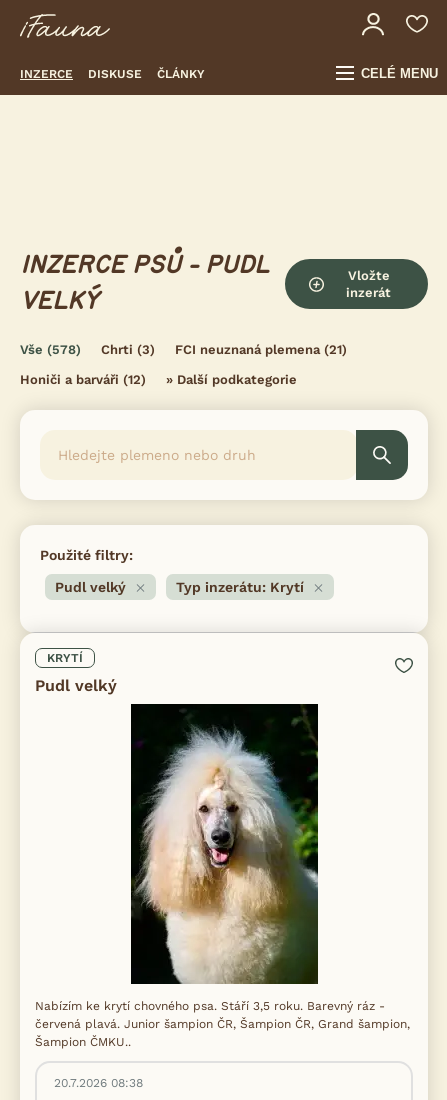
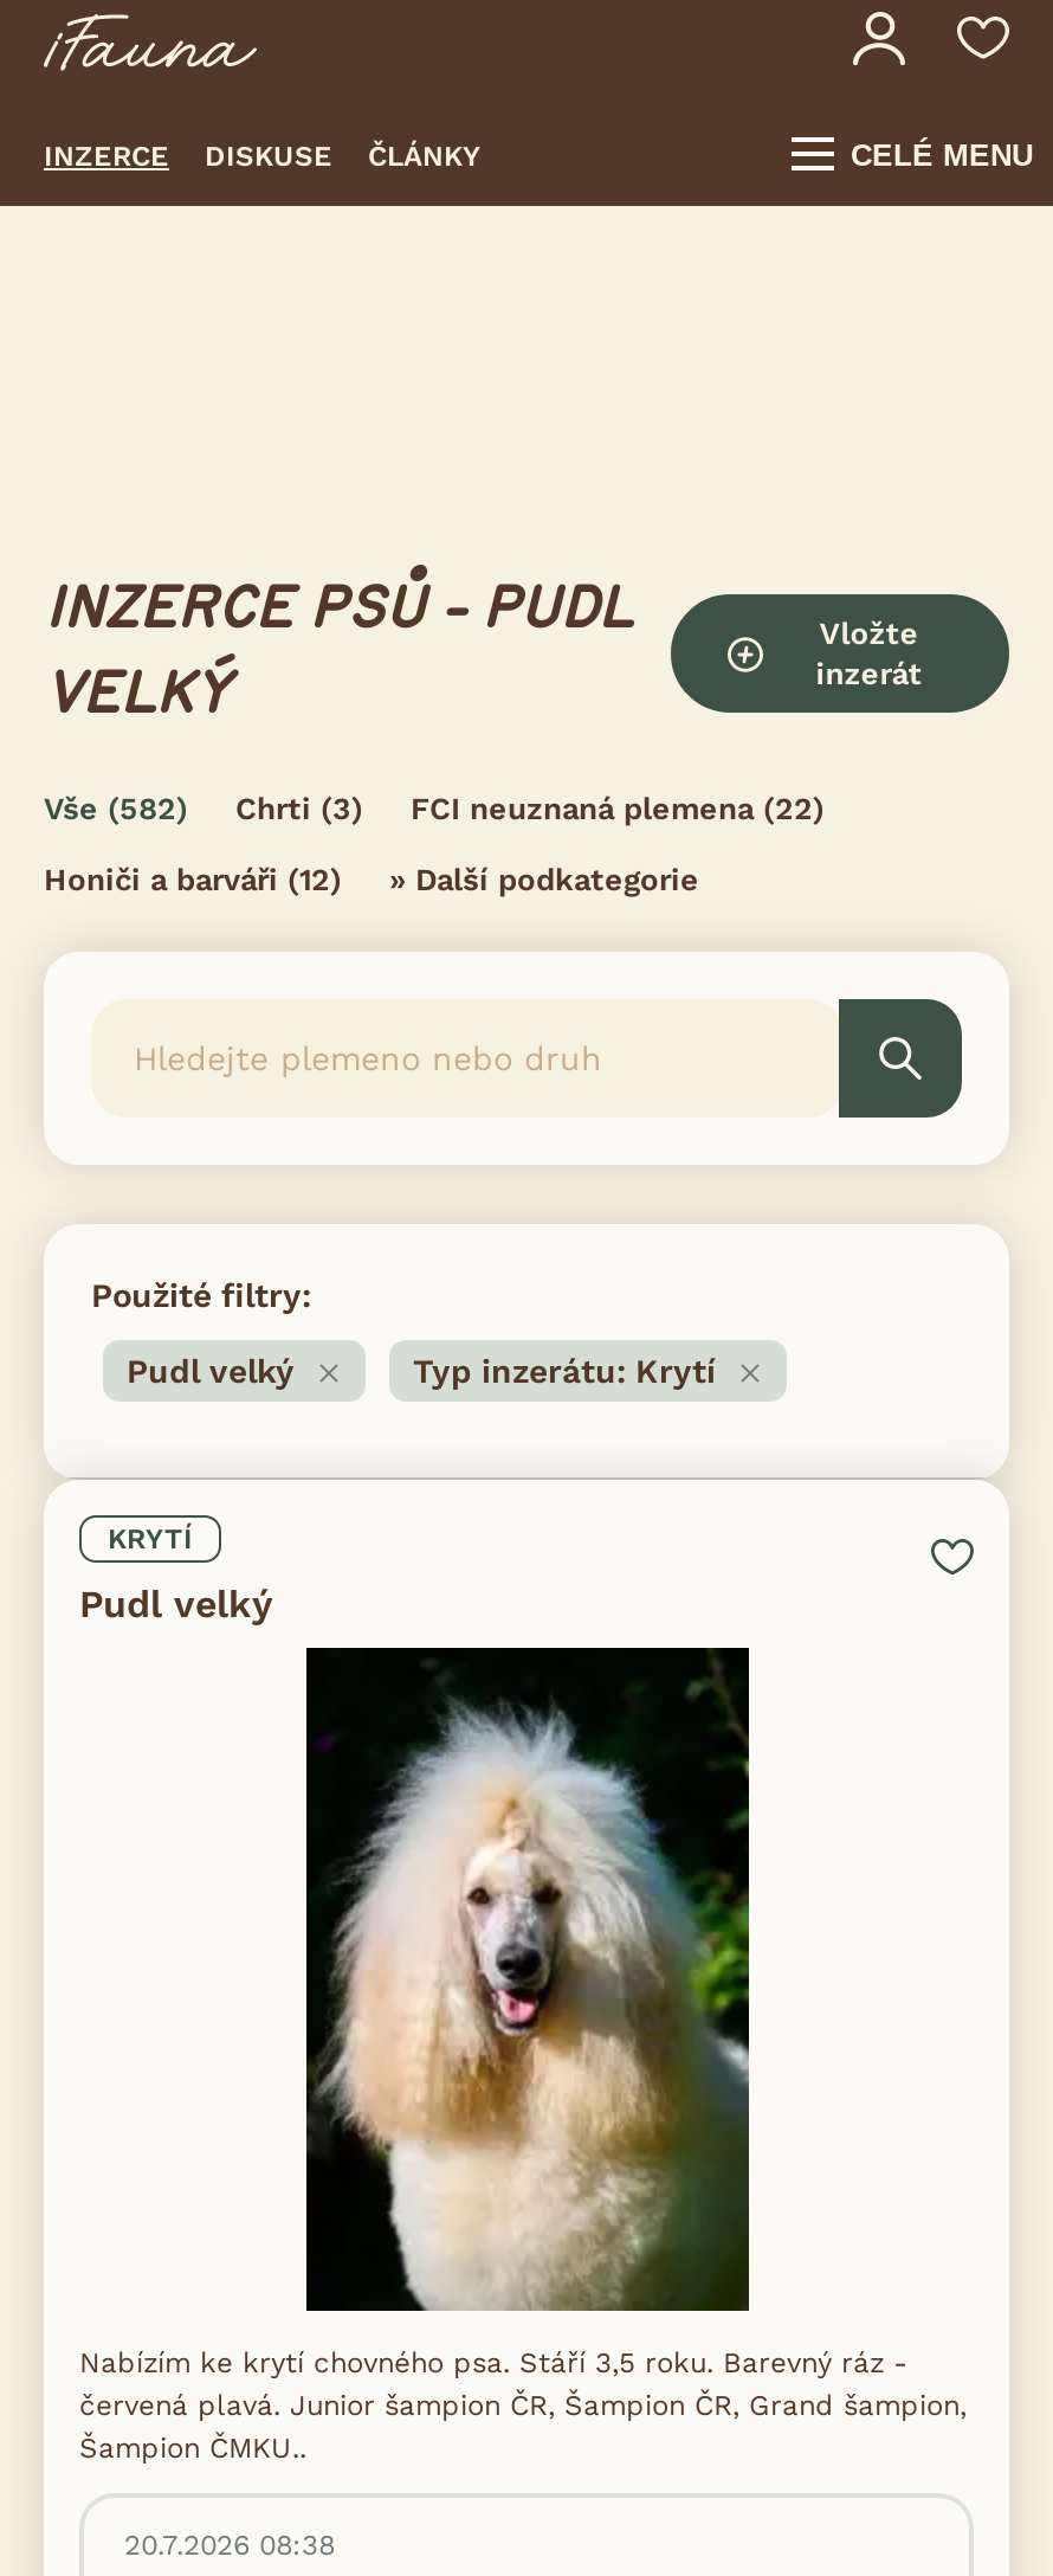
[20,342,81,357] Vše (578) -> [44,791,188,826] Vše (582)
[175,342,347,357] FCI neuznaná plemena (21) -> [411,791,825,826] FCI neuznaná plemena (22)

